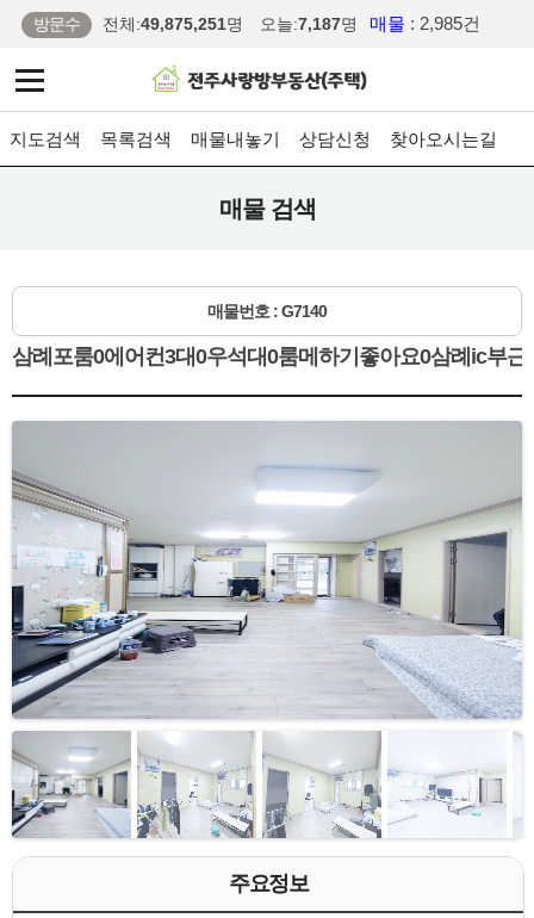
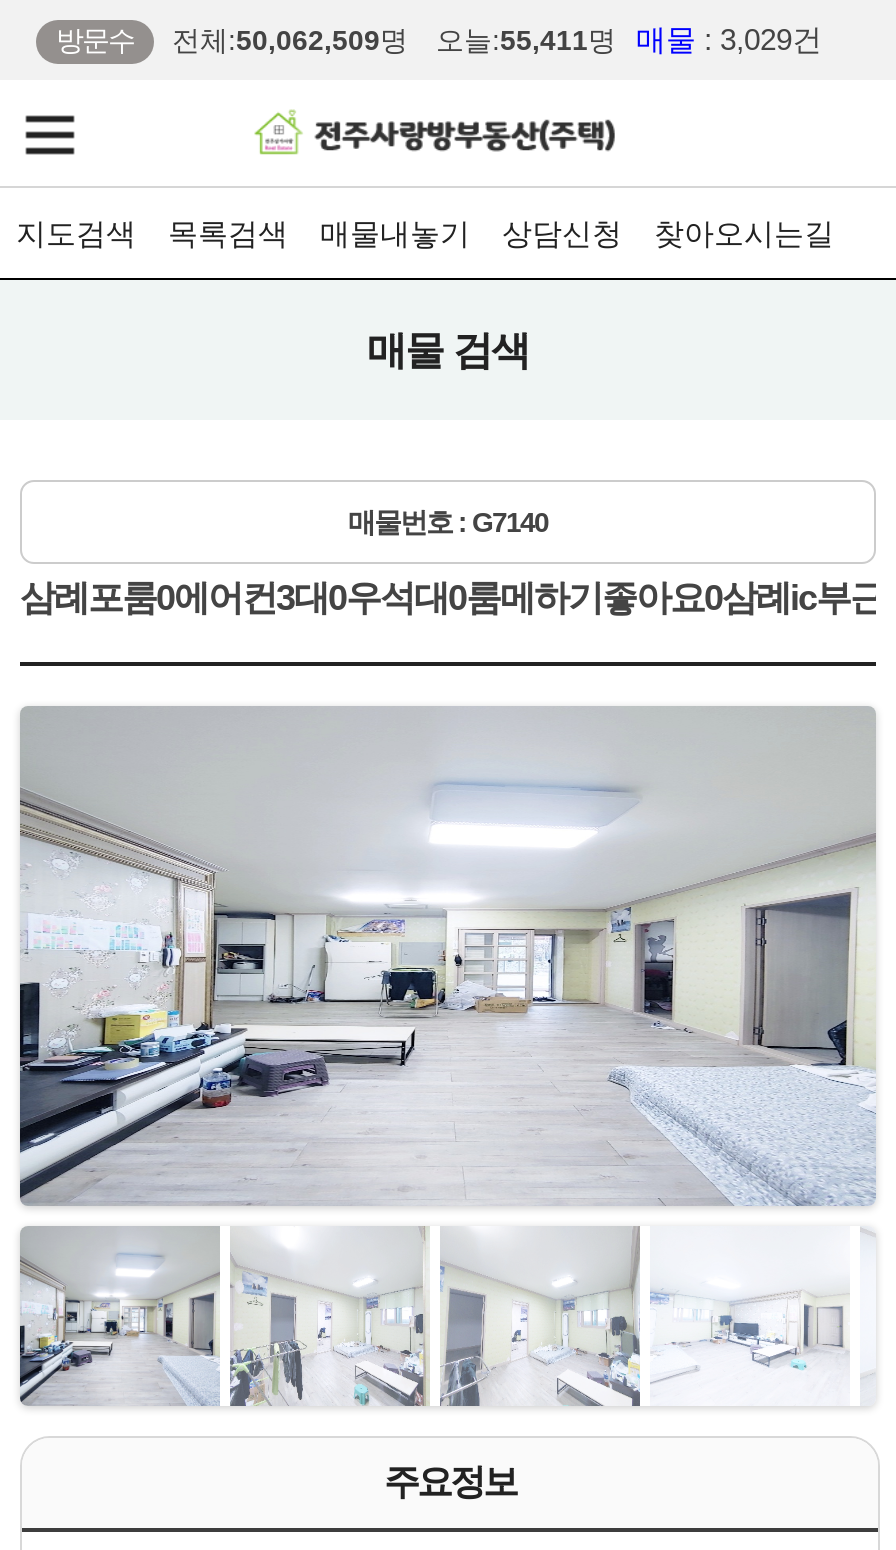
[103,14,243,33] 전체: 49,875,251명 -> [172,24,408,56] 전체: 50,062,509명
[260,14,358,33] 오늘:7,187명 -> [436,24,616,56] 오늘:55,411명
[370,13,480,33] 매물: 2,985건 -> [636,22,822,56] 매물: 3,029건

